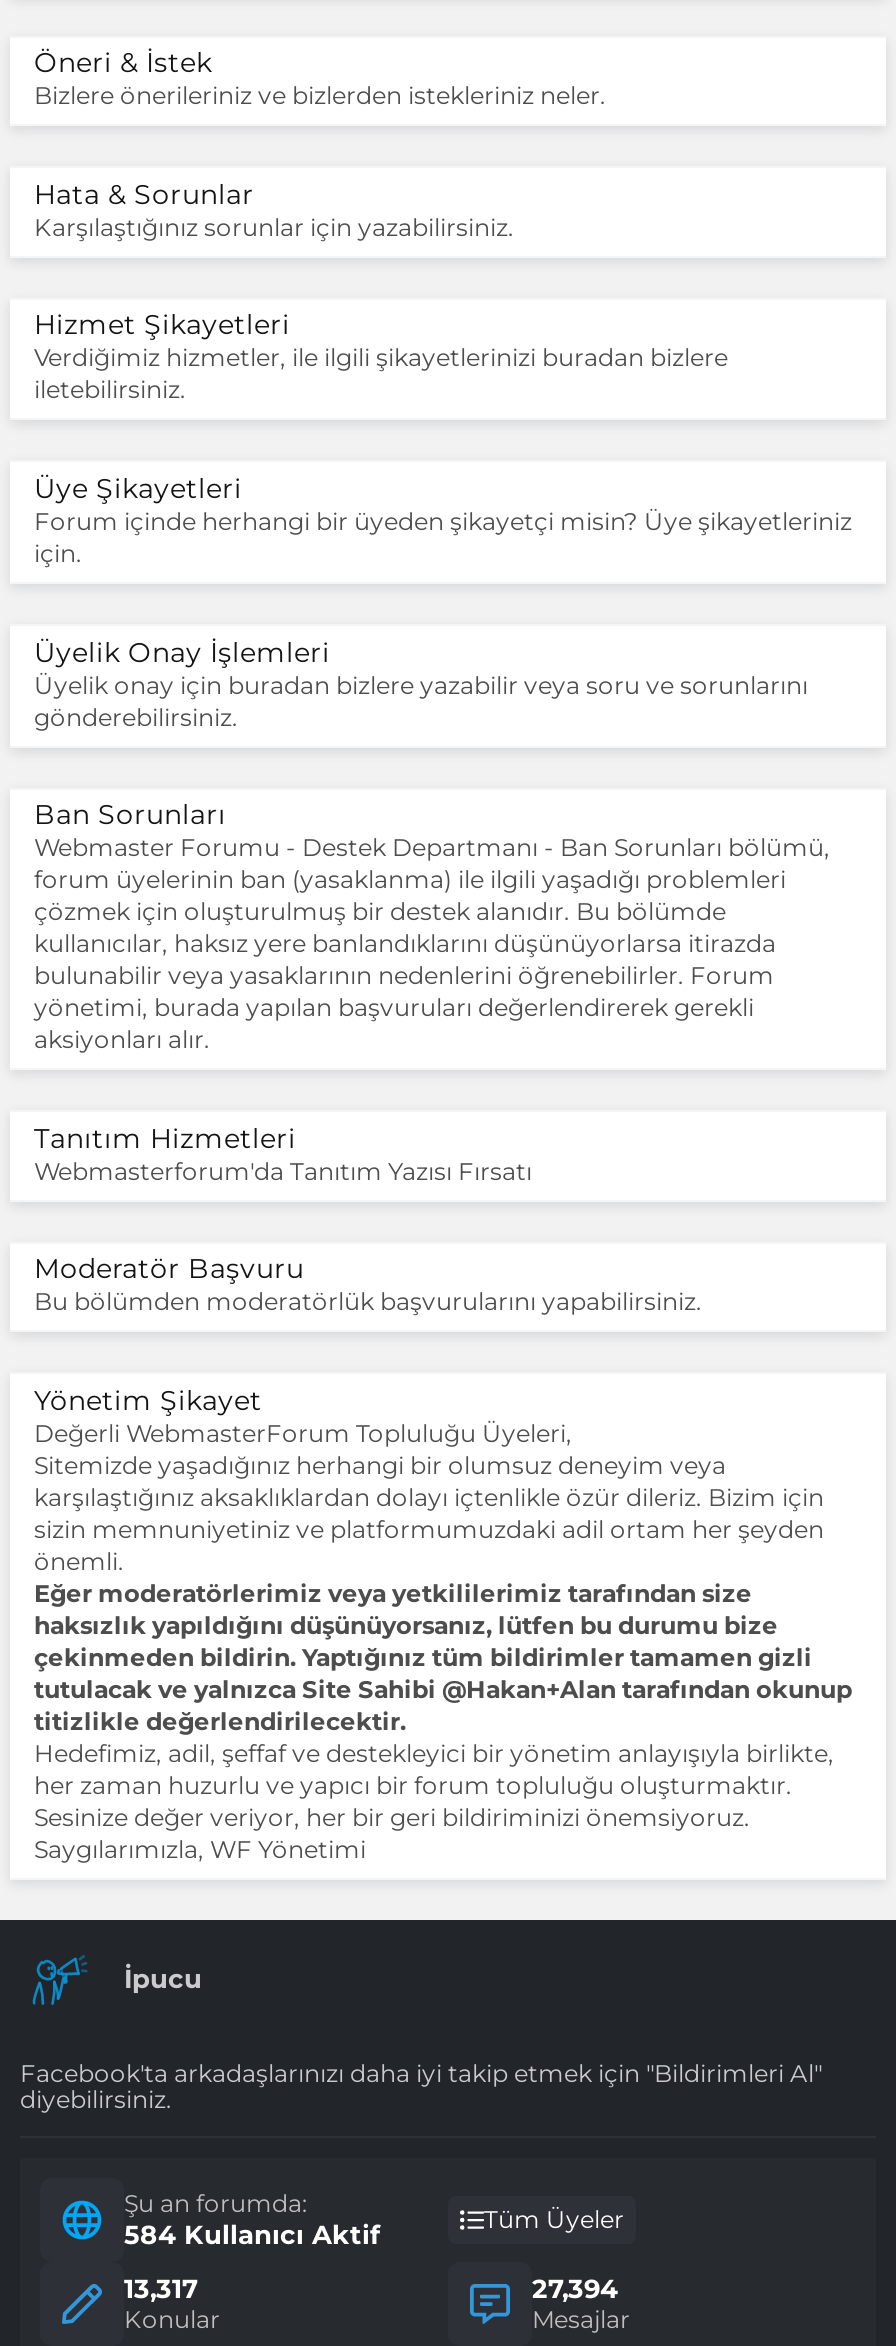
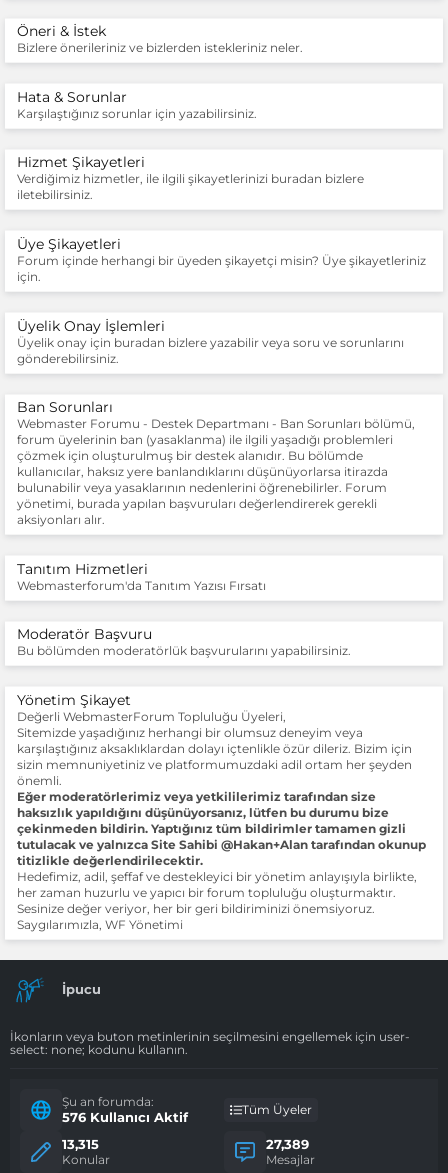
[20,2058,822,2114] Facebook'ta arkadaşlarınızı daha iyi takip etmek için "Bildirimleri Al" | diyebilirsiniz. -> [10,1029,410,1057] İkonların veya buton metinlerinin seçilmesini engellemek için user- | select: none; kodunu kullanın.
[124,2219,380,2251] 584 Kullanıcı Aktif -> [62,1109,188,1125] 576 Kullanıcı Aktif
[124,2273,198,2305] 13,317 -> [62,1136,99,1152] 13,315
[532,2273,618,2305] 27,394 -> [266,1136,309,1152] 27,389

